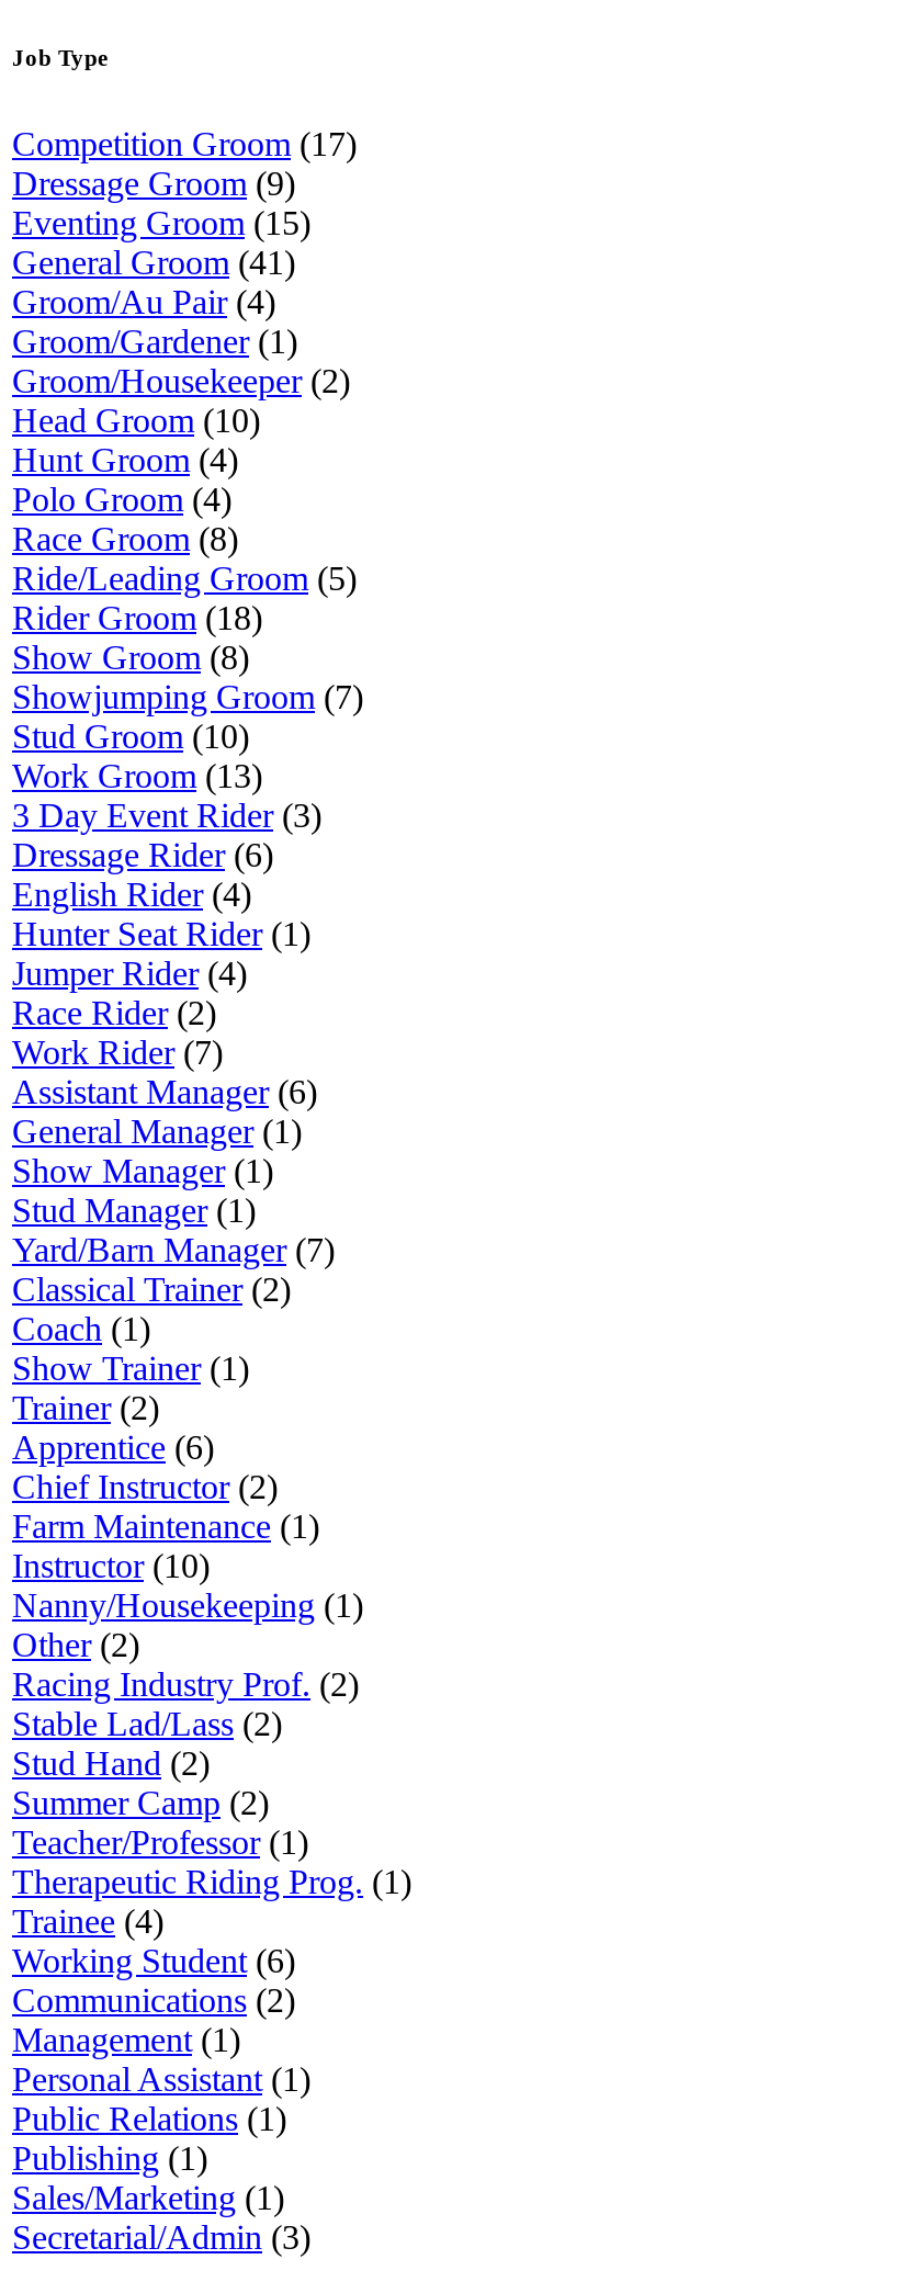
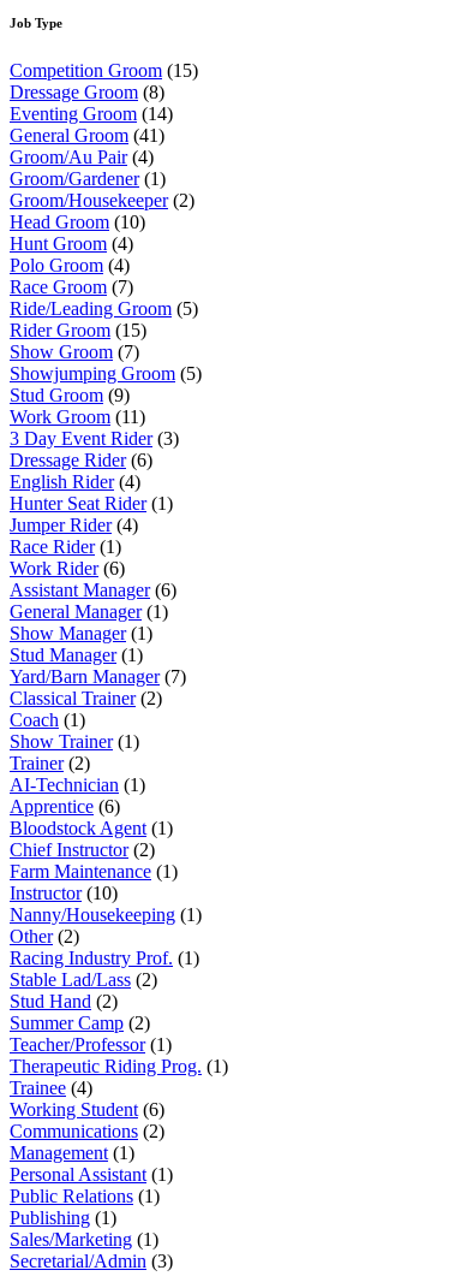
[12,125,357,162] Competition Groom (17) -> [10,60,198,80] Competition Groom (15)
[12,164,295,201] Dressage Groom (9) -> [10,82,164,102] Dressage Groom (8)
[12,204,310,241] Eventing Groom (15) -> [10,103,173,124] Eventing Groom (14)
[12,520,238,557] Race Groom (8) -> [10,276,133,297] Race Groom (7)
[12,599,262,636] Rider Groom (18) -> [10,320,146,340] Rider Groom (15)
[12,638,249,675] Show Groom (8) -> [10,341,139,362] Show Groom (7)
[12,678,363,715] Showjumping Groom (7) -> [10,363,202,383] Showjumping Groom (5)
[12,717,249,754] Stud Groom (10) -> [10,385,130,405] Stud Groom (9)
[12,757,262,794] Work Groom(13) -> [10,406,145,427] Work Groom(11)
[12,994,216,1031] Race Rider (2) -> [10,536,121,557] Race Rider (1)
[12,1033,223,1070] Work Rider (7) -> [10,558,125,578] Work Rider (6)
none -> [10,774,145,795] AI-Technician (1)
none -> [10,818,173,838] Bloodstock Agent (1)
[12,1665,359,1702] Racing Industry Prof. (2) -> [10,947,199,968] Racing Industry Prof. (1)

